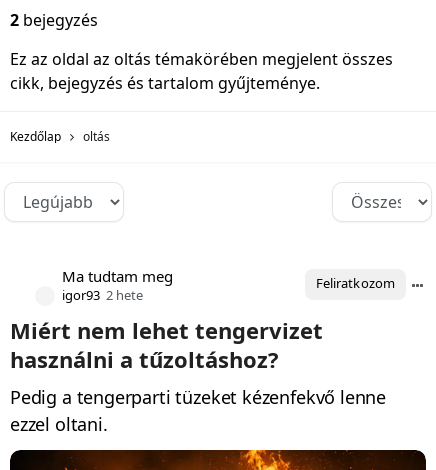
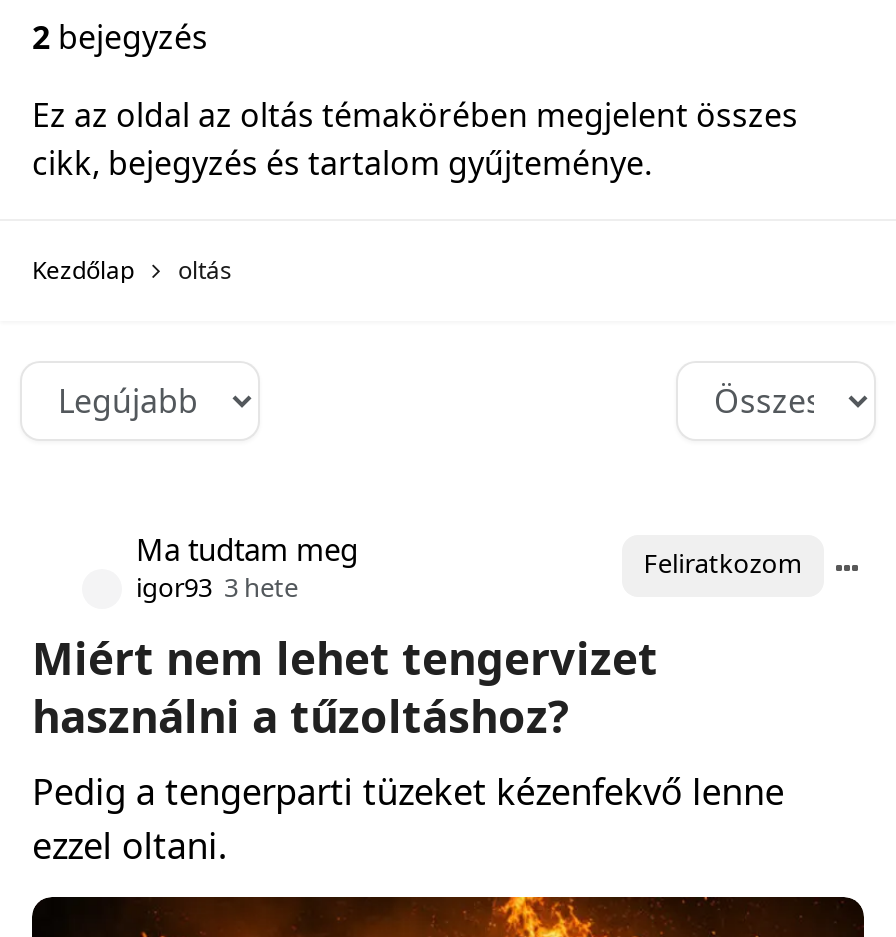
[62,286,143,304] igor93 2 hete -> [136,569,298,605] igor93 3 hete

